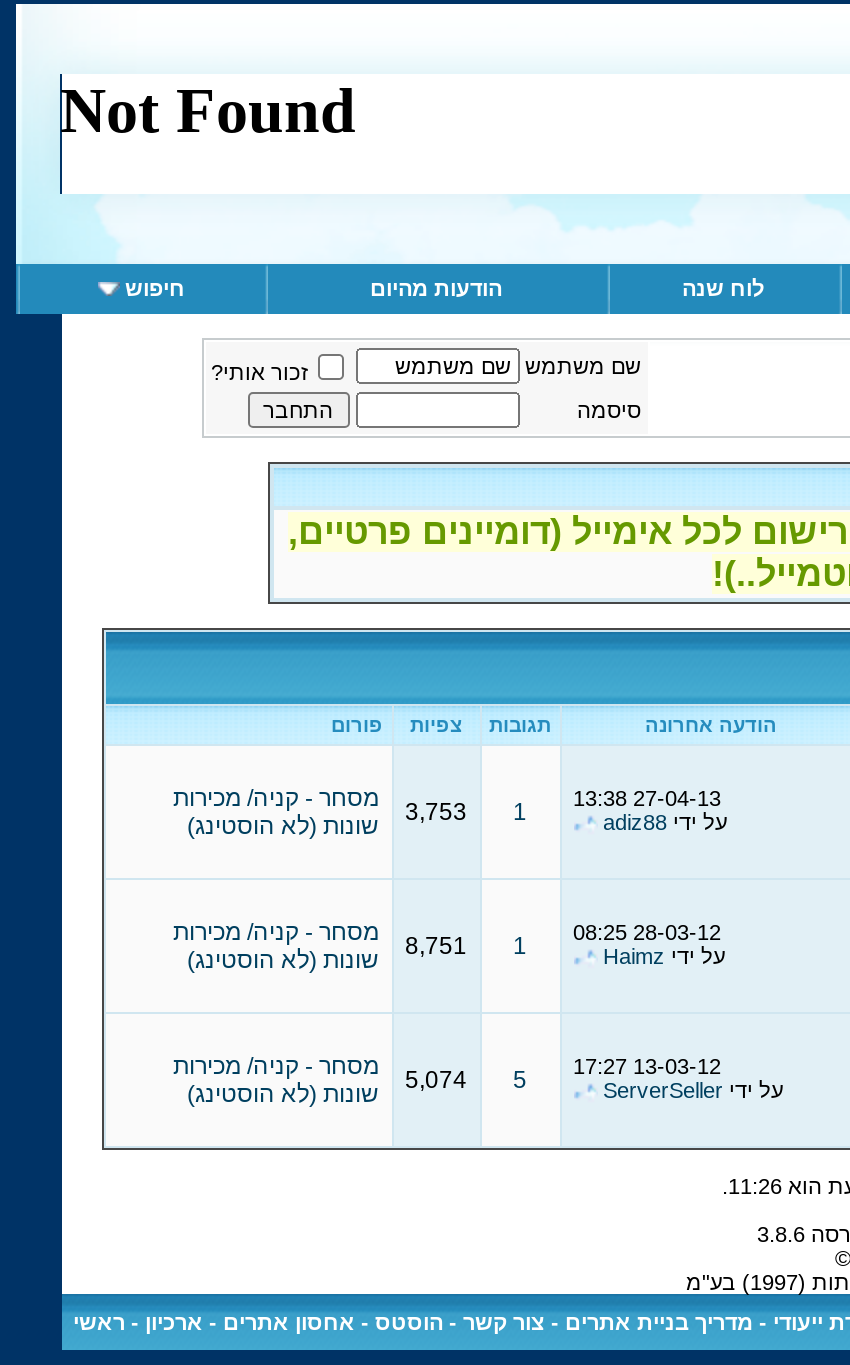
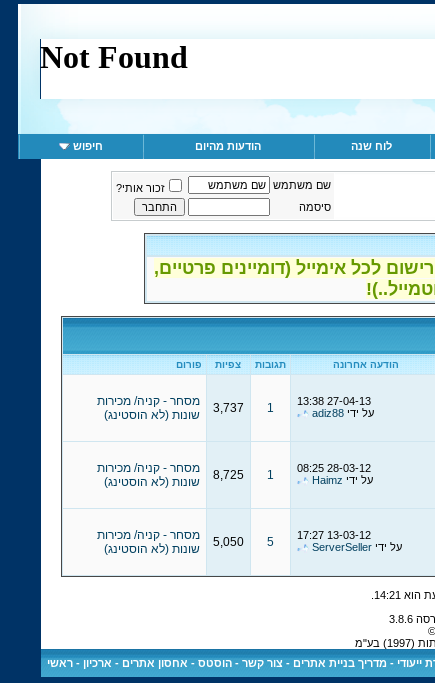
[173,784,721,840] 27-04-13 13:38 1 3,753 שונות (לא הוסטינג) מסחר - קניה/ מכירות -> [96,394,370,422] 27-04-13 13:38 1 3,737 שונות (לא הוסטינג) מסחר - קניה/ מכירות
[173,918,721,974] 28-03-12 08:25 1 8,751 שונות (לא הוסטינג) מסחר - קניה/ מכירות -> [96,461,370,489] 28-03-12 08:25 1 8,725 שונות (לא הוסטינג) מסחר - קניה/ מכירות
[173,1052,721,1108] 13-03-12 17:27 5 5,074 שונות (לא הוסטינג) מסחר - קניה/ מכירות -> [96,528,370,556] 13-03-12 17:27 5 5,050 שונות (לא הוסטינג) מסחר - קניה/ מכירות
[728,1174,782,1198] 11:26 -> [374,589,401,601] 14:21

